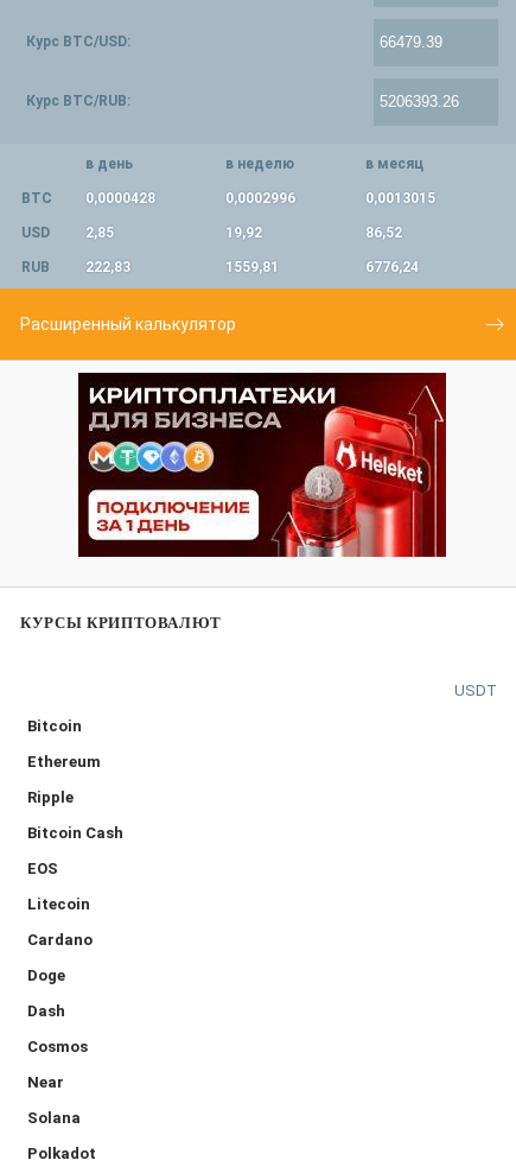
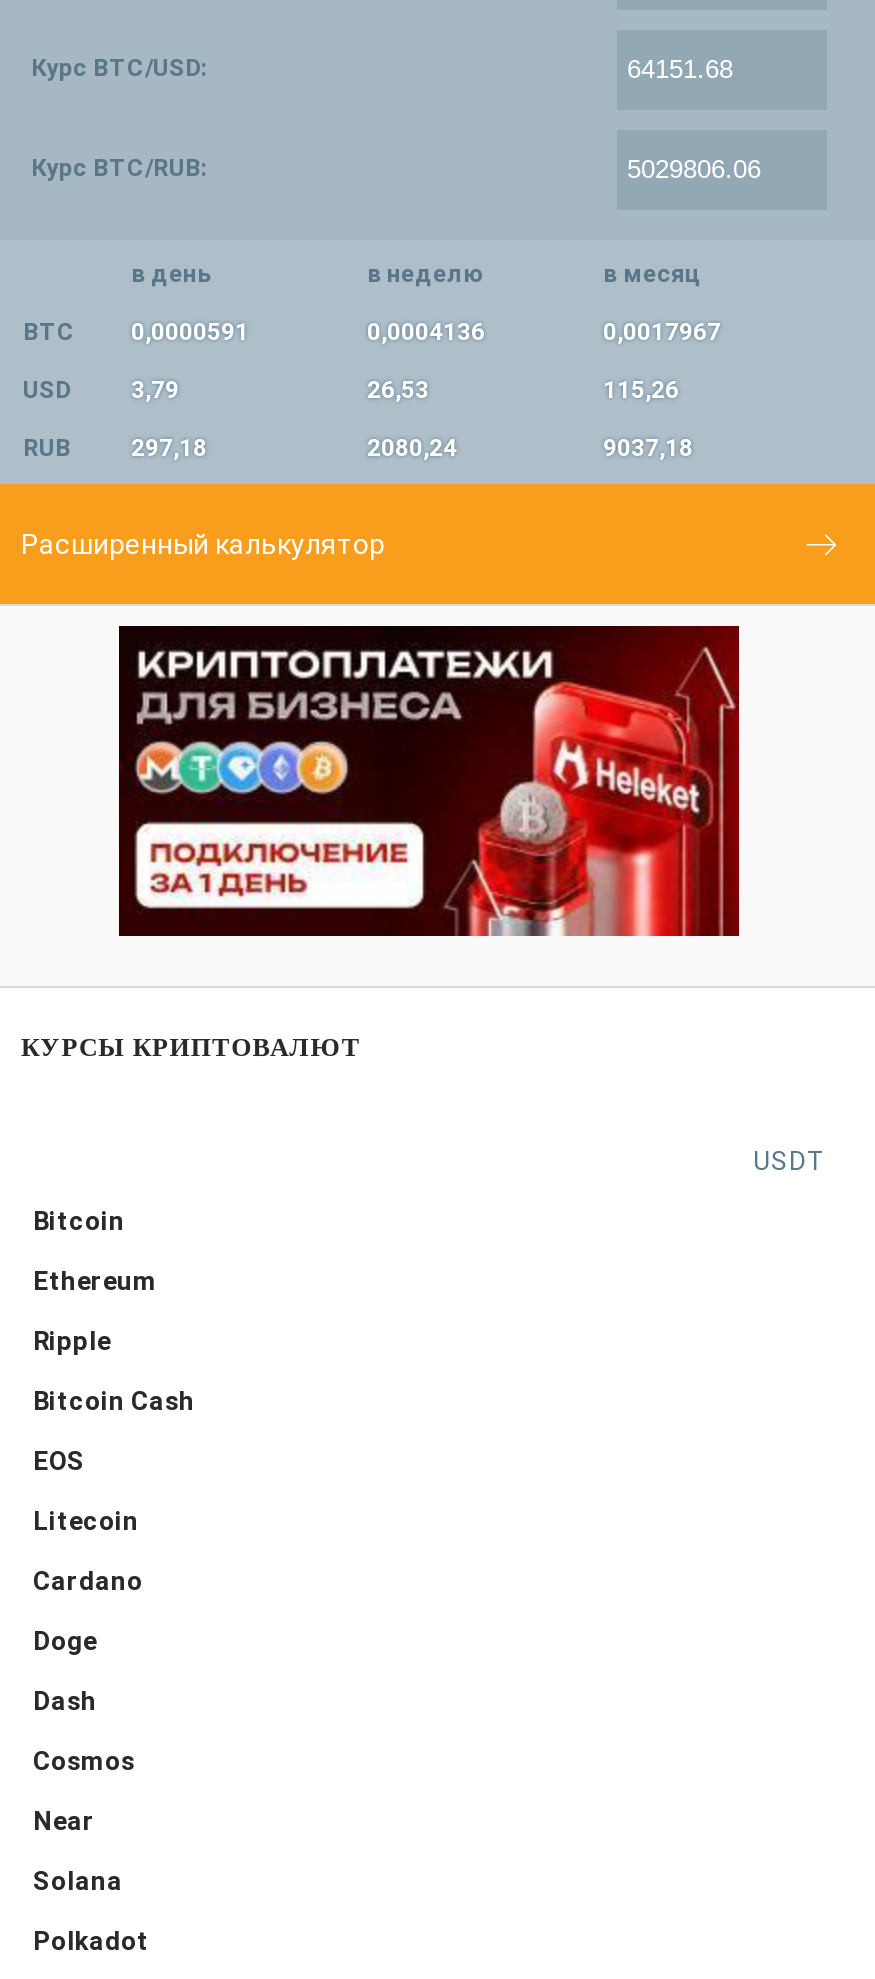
[21,190,155,207] BTC 0,0000428 -> [23,319,249,347] BTC 0,0000591
[225,190,295,207] 0,0002996 -> [367,319,485,347] 0,0004136
[365,190,435,207] 0,0013015 -> [603,319,721,347] 0,0017967
[85,225,114,241] 2,85 -> [131,377,179,405] 3,79
[225,225,262,241] 19,92 -> [367,377,429,405] 26,53
[365,225,402,241] 86,52 -> [603,377,679,405] 115,26
[85,259,130,276] 222,83 -> [131,435,207,463] 297,18
[225,259,279,276] 1559,81 -> [367,435,457,463] 2080,24
[365,259,419,276] 6776,24 -> [603,435,693,463] 9037,18

